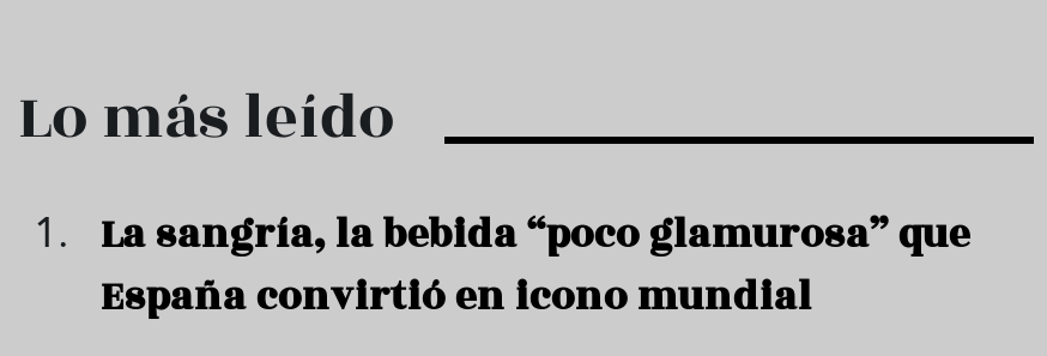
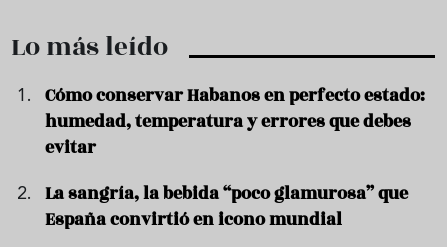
none -> [45,83,425,160] Cómo conservar Habanos en perfecto estado: | humedad, temperatura y errores que debes | evitar

